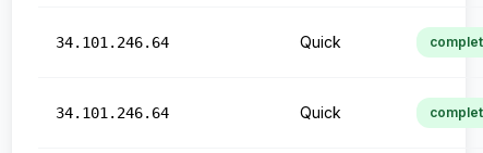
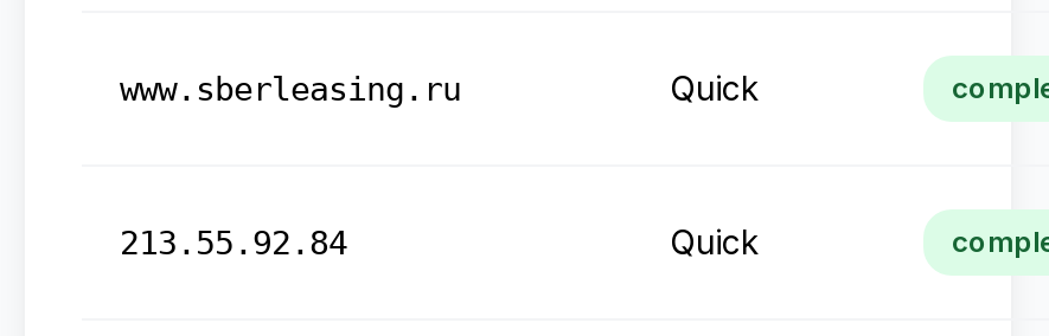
[56,34,169,51] 34.101.246.64 -> [120,70,461,108] www.sberleasing.ru
[56,104,169,122] 34.101.246.64 -> [120,224,347,261] 213.55.92.84

